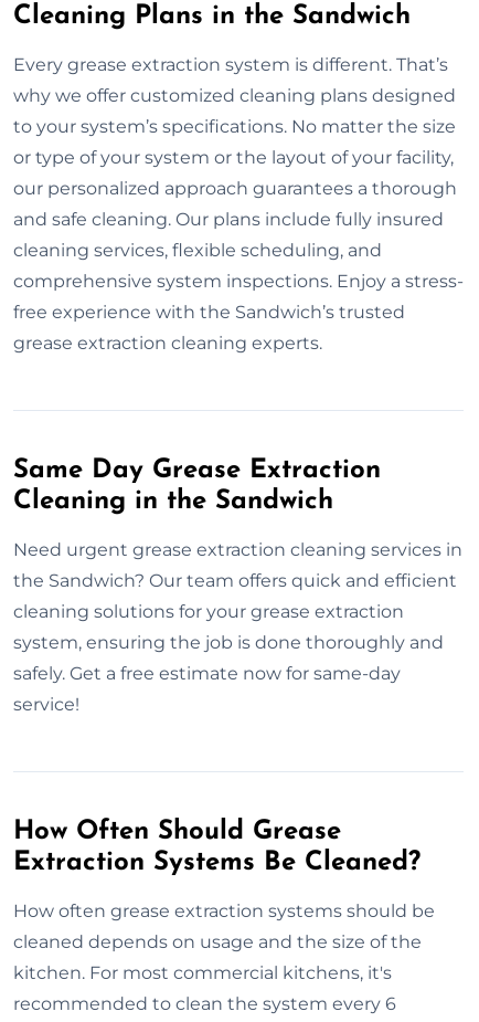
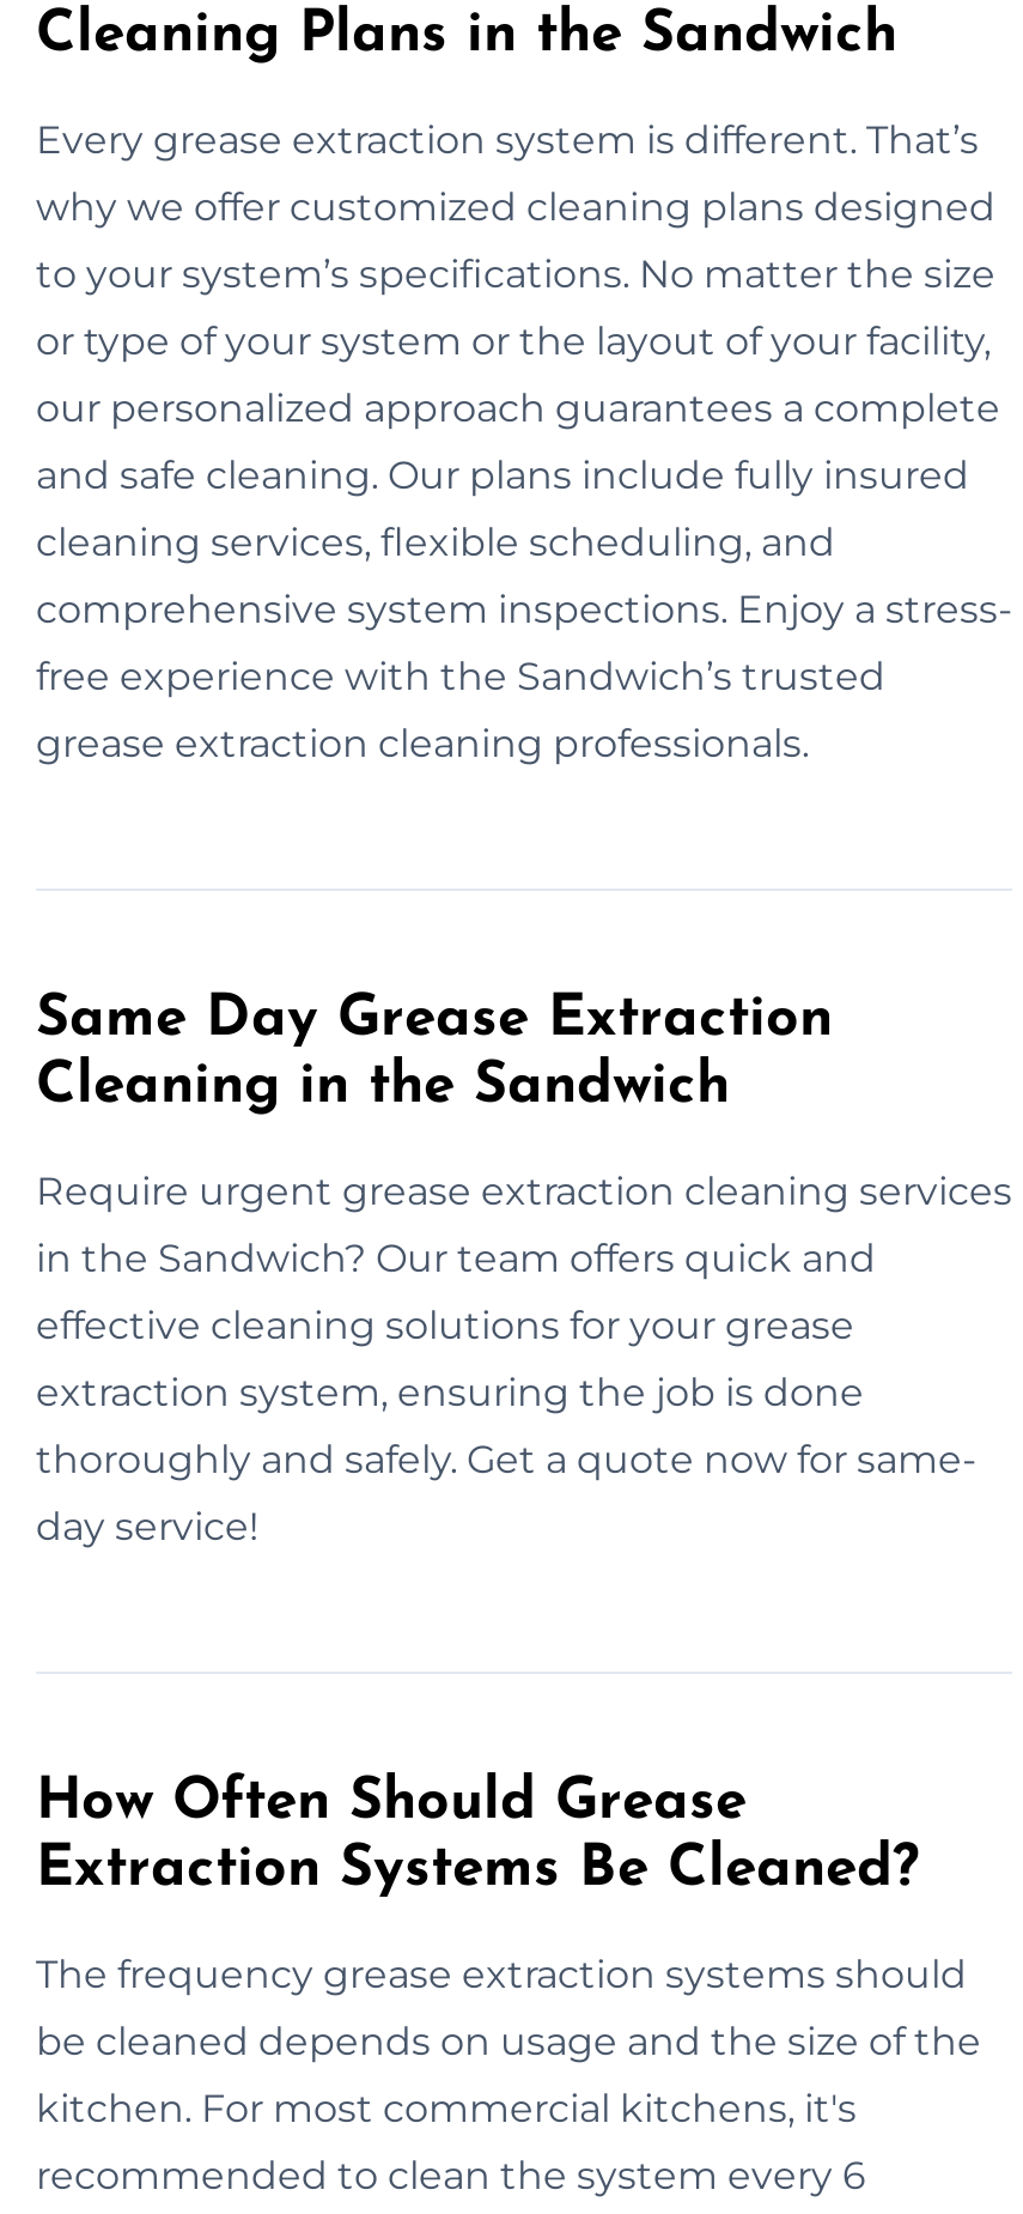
[13,178,457,199] our personalized approach guarantees a thorough -> [36,385,1000,430] our personalized approach guarantees a complete
[13,332,322,353] grease extraction cleaning experts. -> [36,720,809,766] grease extraction cleaning professionals.
[13,539,462,560] Need urgent grease extraction cleaning services in -> [36,1168,1012,1213] Require urgent grease extraction cleaning services
[13,570,457,591] the Sandwich? Our team offers quick and efficient -> [36,1235,876,1281] in the Sandwich? Our team offers quick and
[13,601,404,622] cleaning solutions for your grease extraction -> [36,1302,854,1348] effective cleaning solutions for your grease
[13,632,444,653] system, ensuring the job is done thoroughly and -> [36,1369,864,1415] extraction system, ensuring the job is done
[13,663,401,684] safely. Get a free estimate now for same-day -> [36,1436,976,1482] thoroughly and safely. Get a quote now for same-
[13,694,79,715] service! -> [36,1503,258,1549] day service!
[13,900,435,921] How often grease extraction systems should be -> [36,1951,967,1997] The frequency grease extraction systems should
[13,931,422,952] cleaned depends on usage and the size of the -> [36,2018,981,2064] be cleaned depends on usage and the size of the

